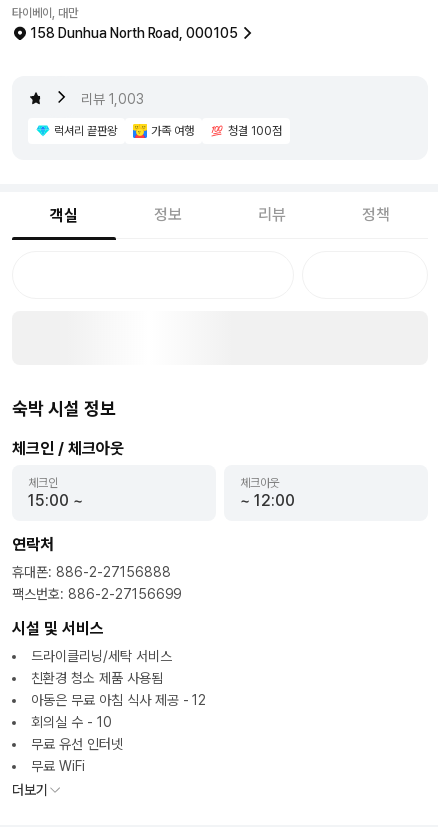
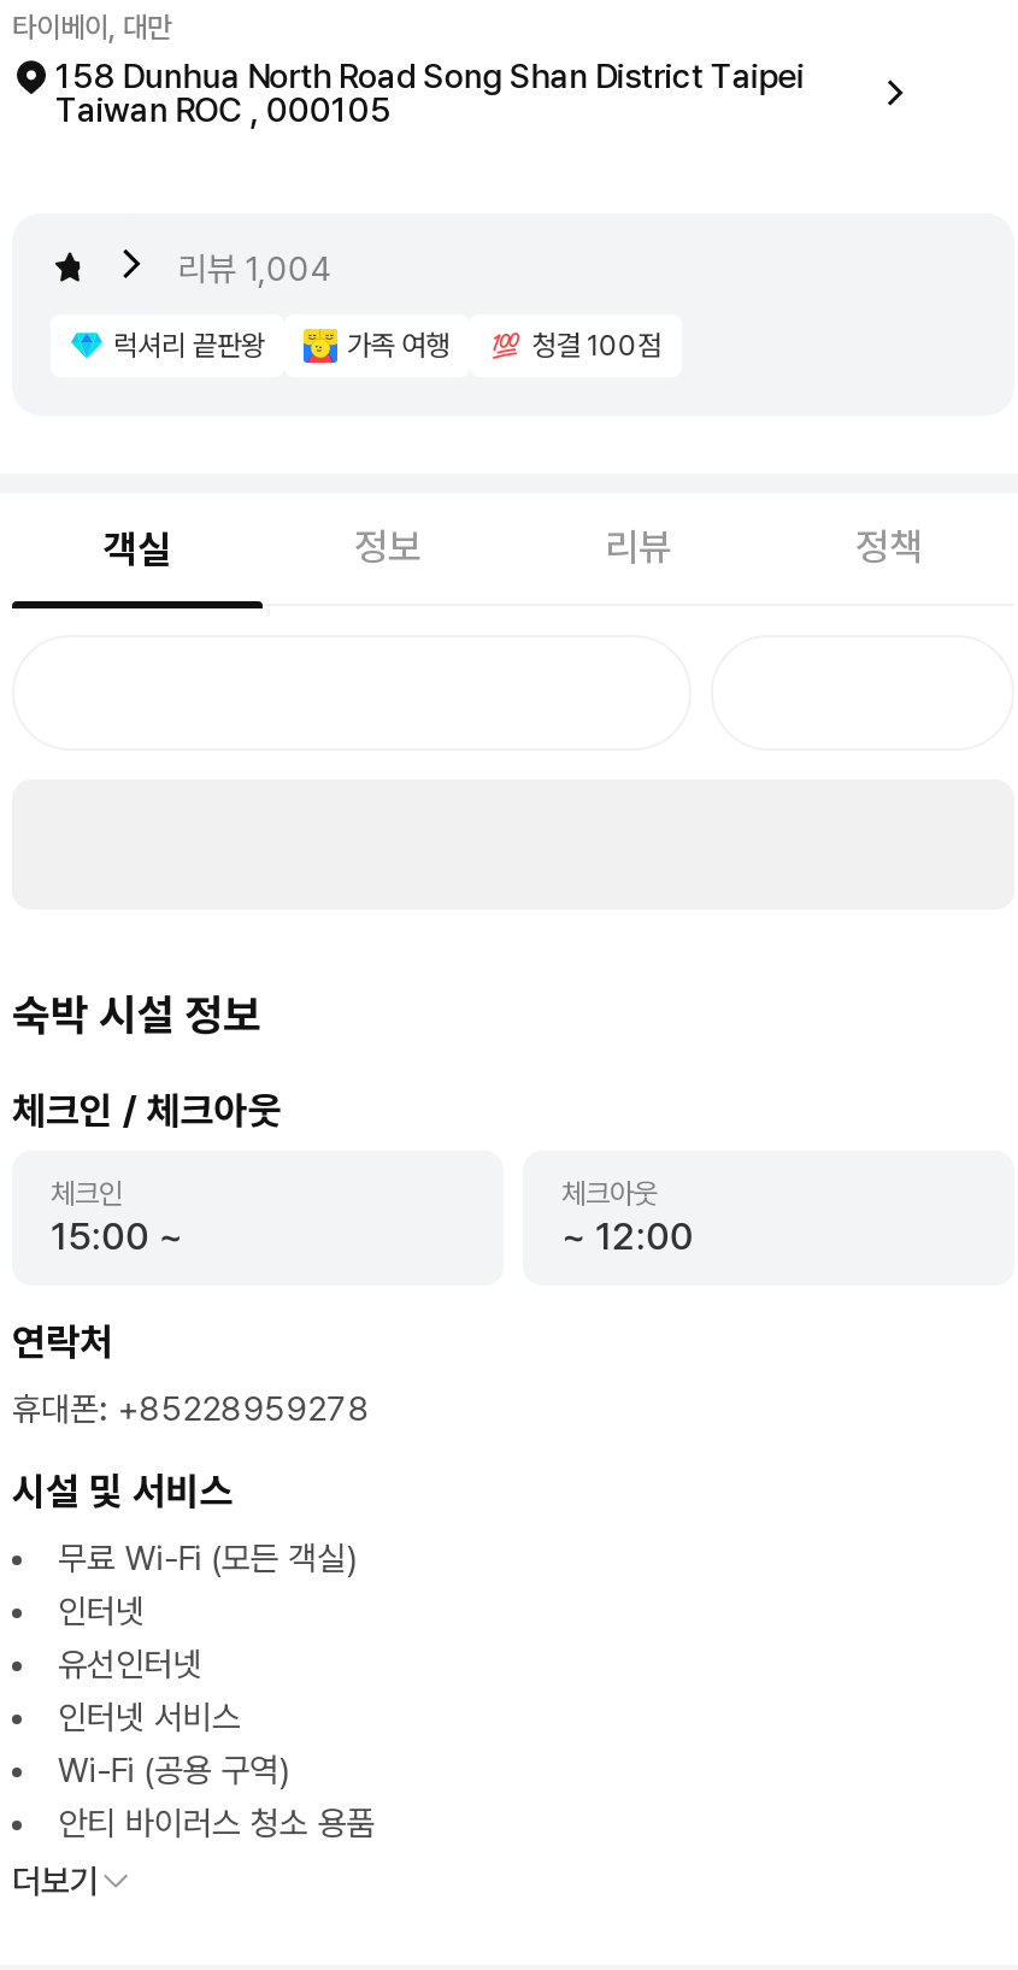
[30,25,238,41] 158 Dunhua North Road, 000105 -> [55,57,804,129] 158 Dunhua North Road Song Shan District Taipei | Taiwan ROC , 000105
[81,91,144,107] 리뷰 1,003 -> [178,249,332,288] 리뷰 1,004
[12,564,182,602] 휴대폰: 886-2-27156888 | 팩스번호: 886-2-27156699 -> [12,1389,370,1428] 휴대폰: +85228959278
[31,648,206,774] 드라이클리닝/세탁 서비스 | 친환경 청소 제품 사용됨 | 아동은 무료 아침 식사 제공 - 12 | 회의실 수 - 10 | 무료 유선 인터넷 | 무료 WiFi -> [58,1539,375,1842] 무료 Wi-Fi (모든 객실) | 인터넷 | 유선인터넷 | 인터넷 서비스 | Wi-Fi (공용 구역) | 안티 바이러스 청소 용품

